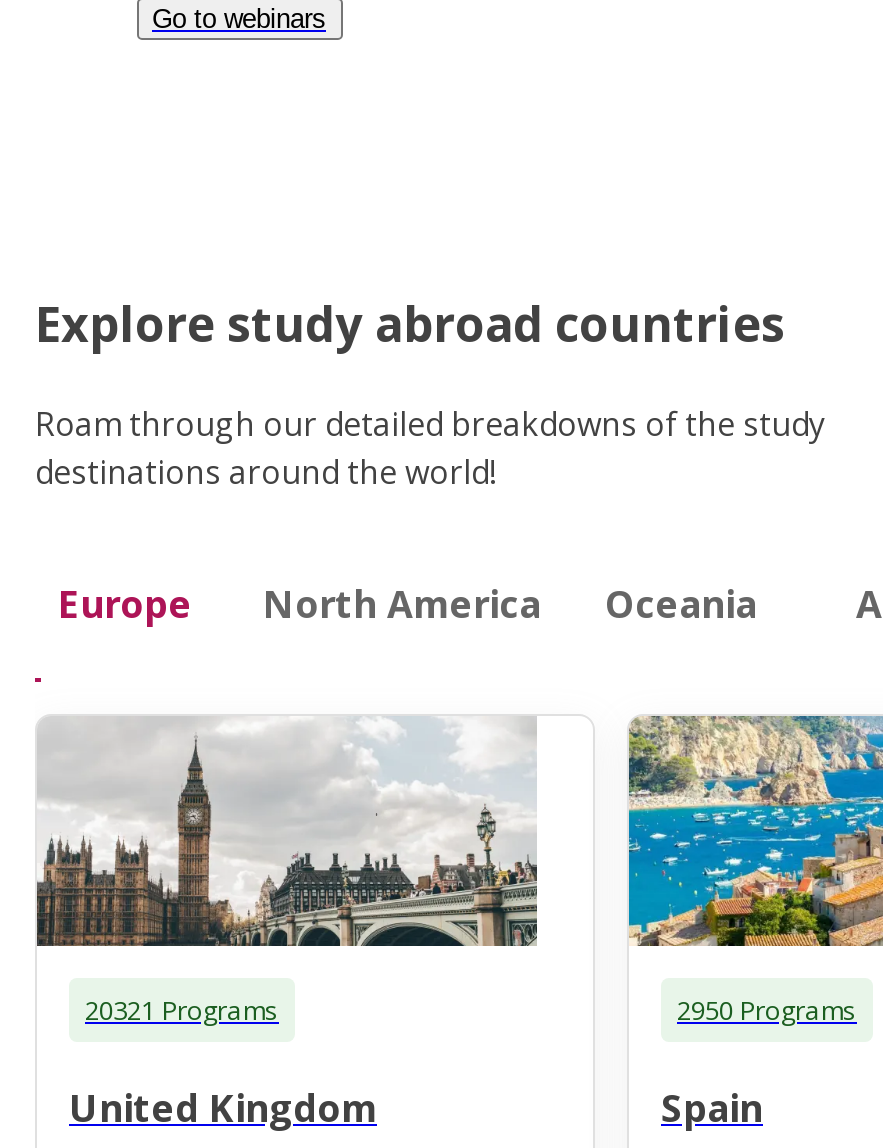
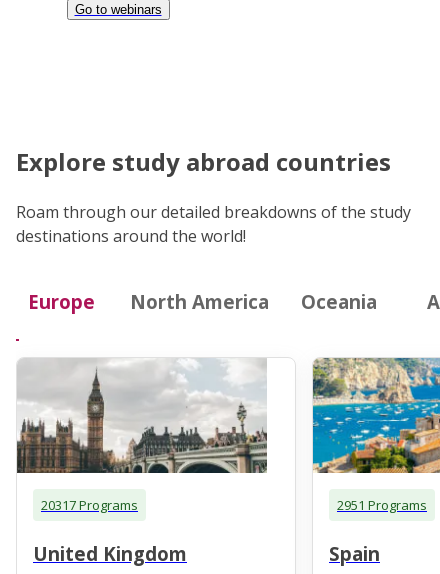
[85,991,279,1027] 20321 Programs -> [41,496,138,514] 20317 Programs
[677,991,857,1027] 2950 Programs -> [337,496,427,514] 2951 Programs

